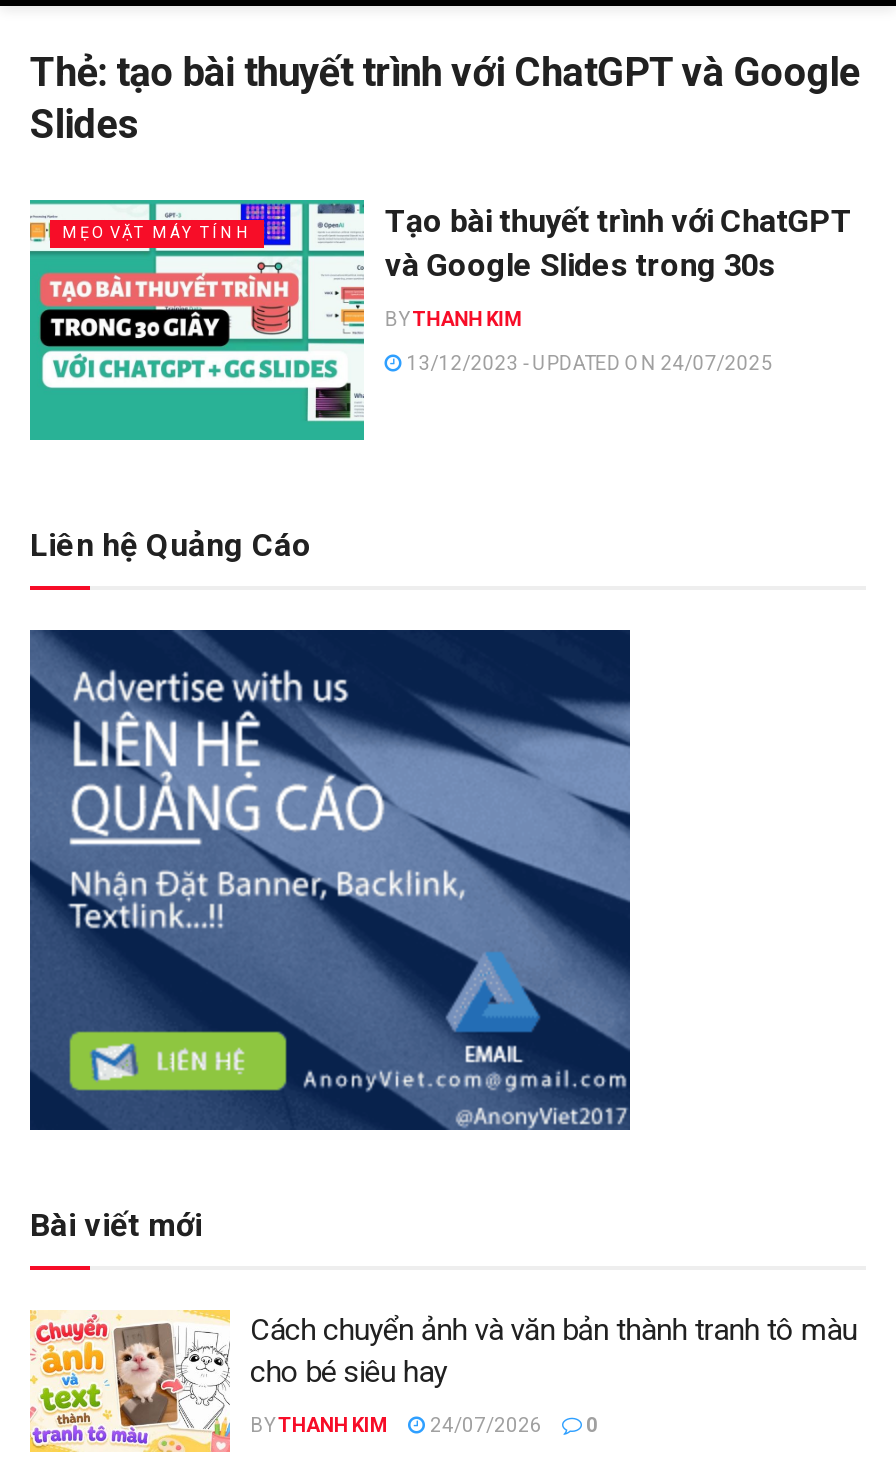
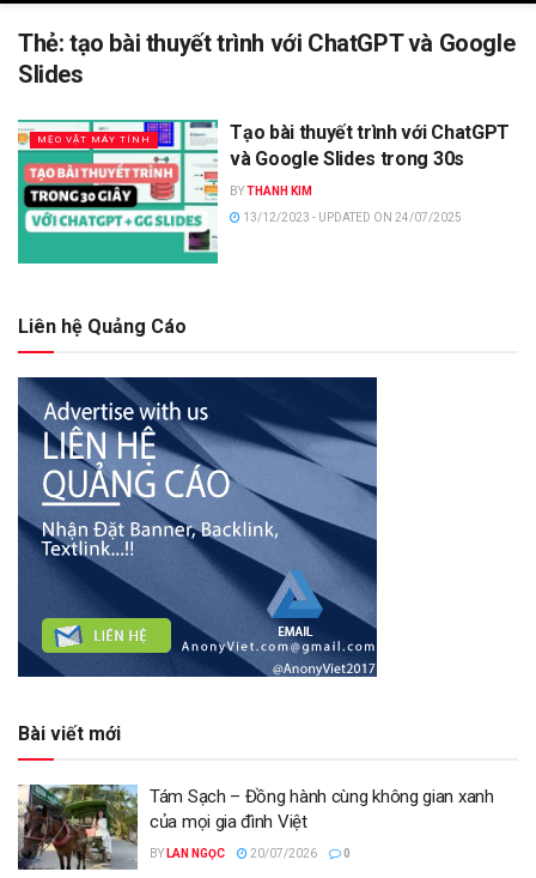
[28,1308,857,1454] [image] | Cách chuyển ảnh và văn bản thành tranh tô màu | cho bé siêu hay -> [17,783,494,871] [image] | Tám Sạch – Đồng hành cùng không gian xanh | của mọi gia đình Việt
[250,1413,542,1435] BY THANH KIM | 24/07/2026 -> [150,846,317,859] BY LAN NGỌC | 20/07/2026

